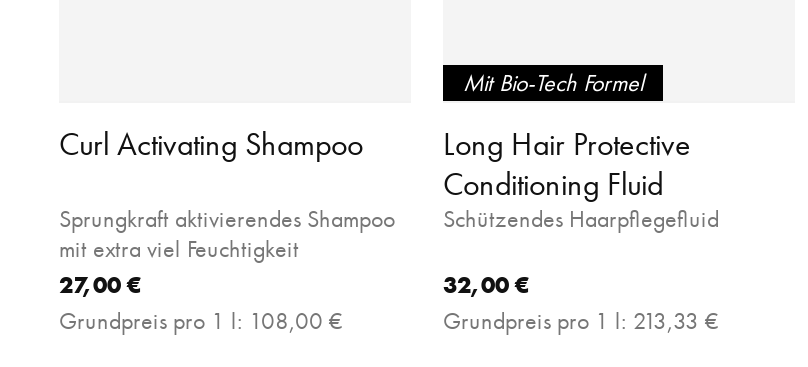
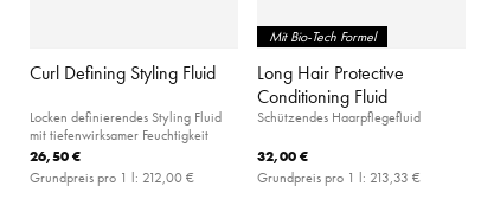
[59,122,363,162] Curl Activating Shampoo -> [30,60,216,84] Curl Defining Styling Fluid
[59,202,395,334] Sprungkraft aktivierendes Shampoo | mit extra viel Feuchtigkeit | 27,00 € | Grundpreis pro 1 l: 108,00 € -> [30,107,222,185] Locken definierendes Styling Fluid | mit tiefenwirksamer Feuchtigkeit | 26,50 € | Grundpreis pro 1 l: 212,00 €

